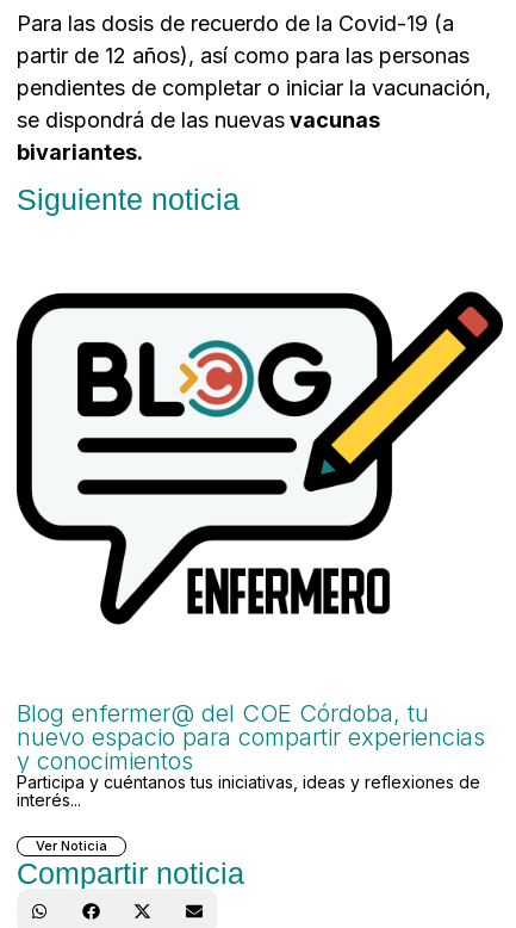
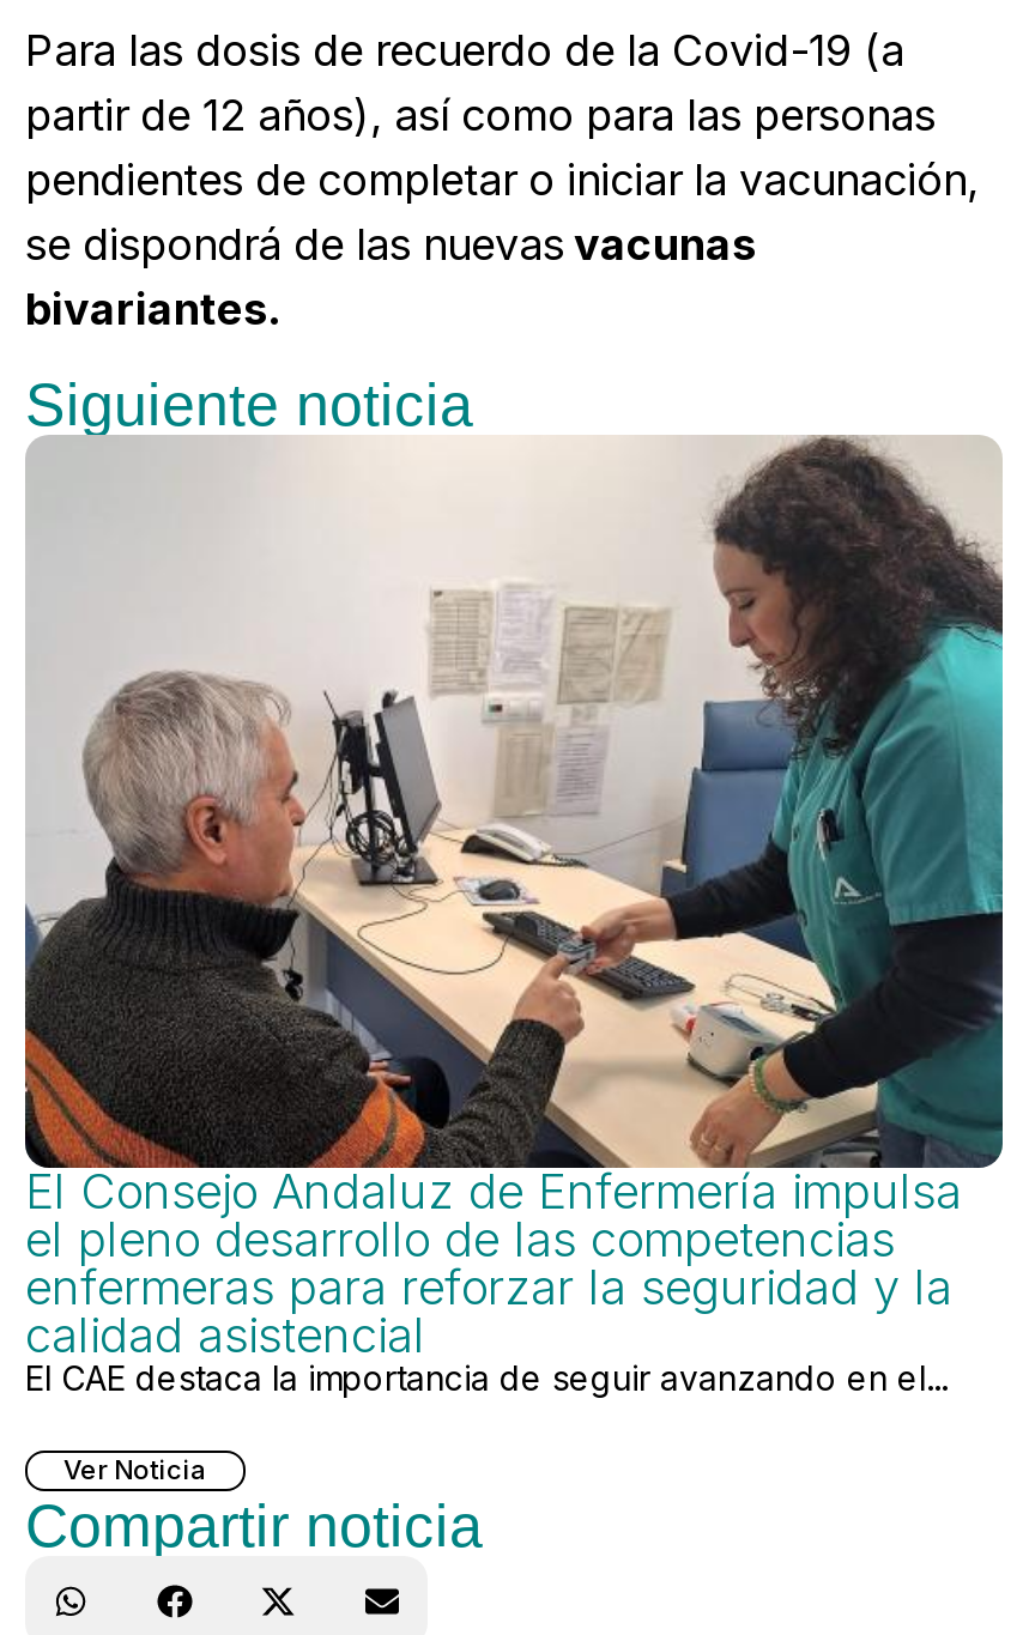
[15,290,504,574] [image] -> [23,432,1005,1161] [image]
[17,699,485,810] Blog enfermer@ del COE Córdoba, tu | nuevo espacio para compartir experiencias | y conocimientos | Participa y cuéntanos tus iniciativas, ideas y reflexiones de | interés... -> [25,1164,962,1398] El Consejo Andaluz de Enfermería impulsa | el pleno desarrollo de las competencias | enfermeras para reforzar la seguridad y la | calidad asistencial | El CAE destaca la importancia de seguir avanzando en el...

